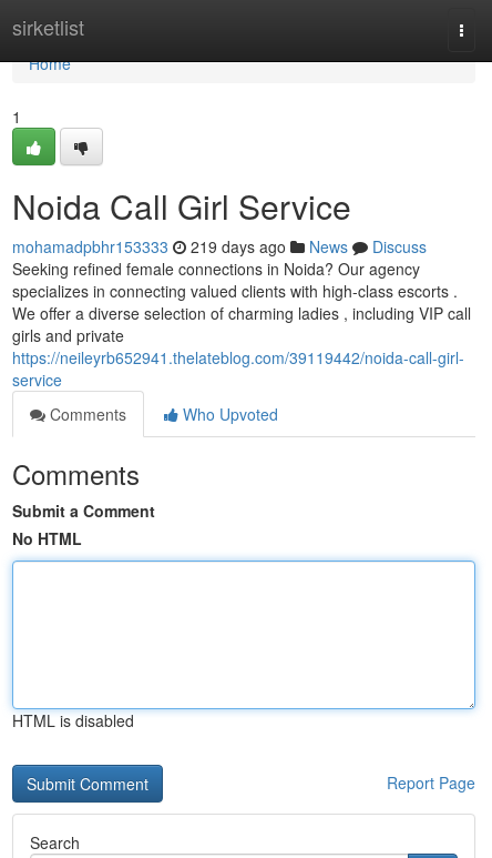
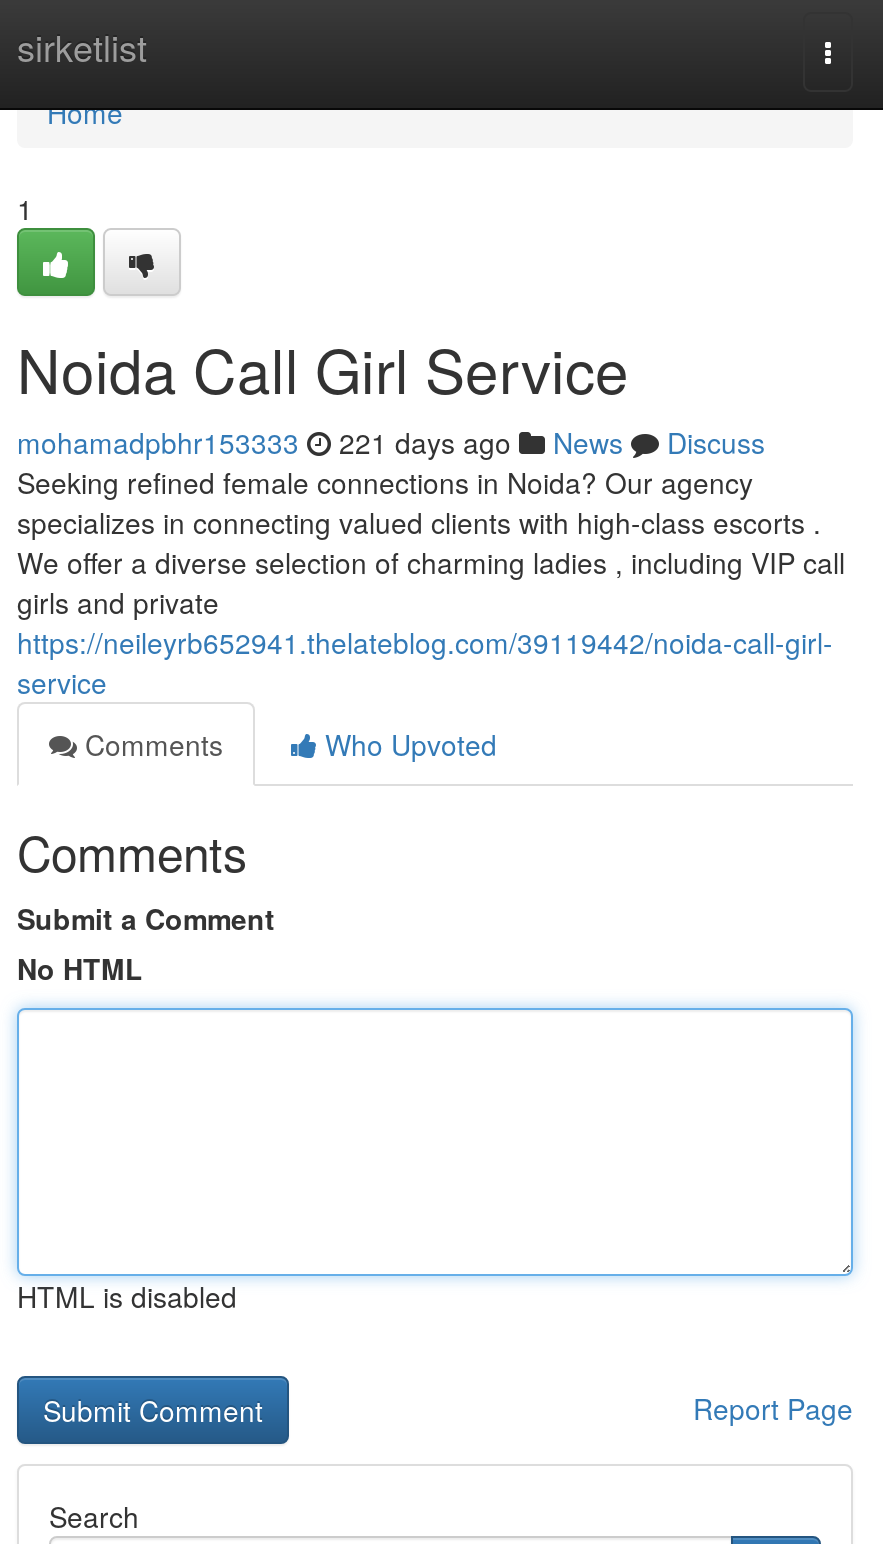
[12,235,427,258] mohamadpbhr153333 219 days ago News Discuss -> [17,422,765,462] mohamadpbhr153333 221 days ago News Discuss

